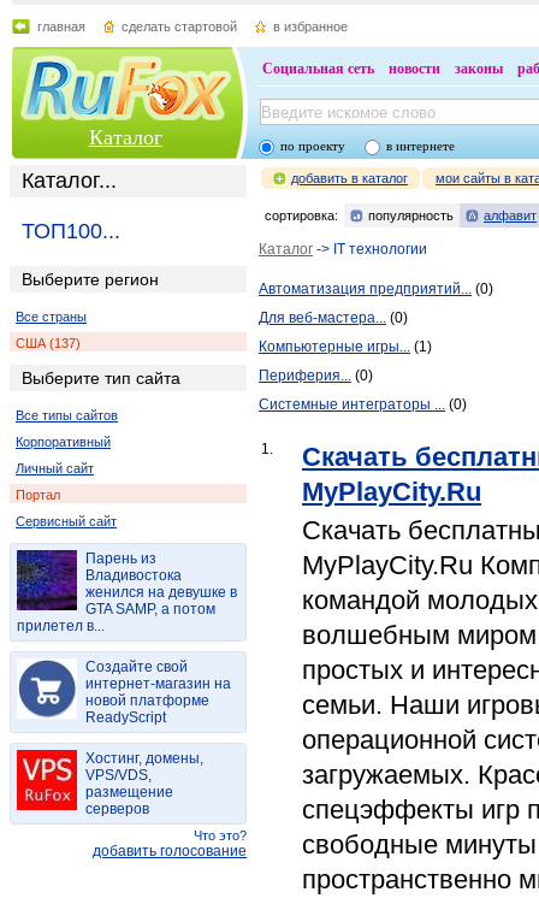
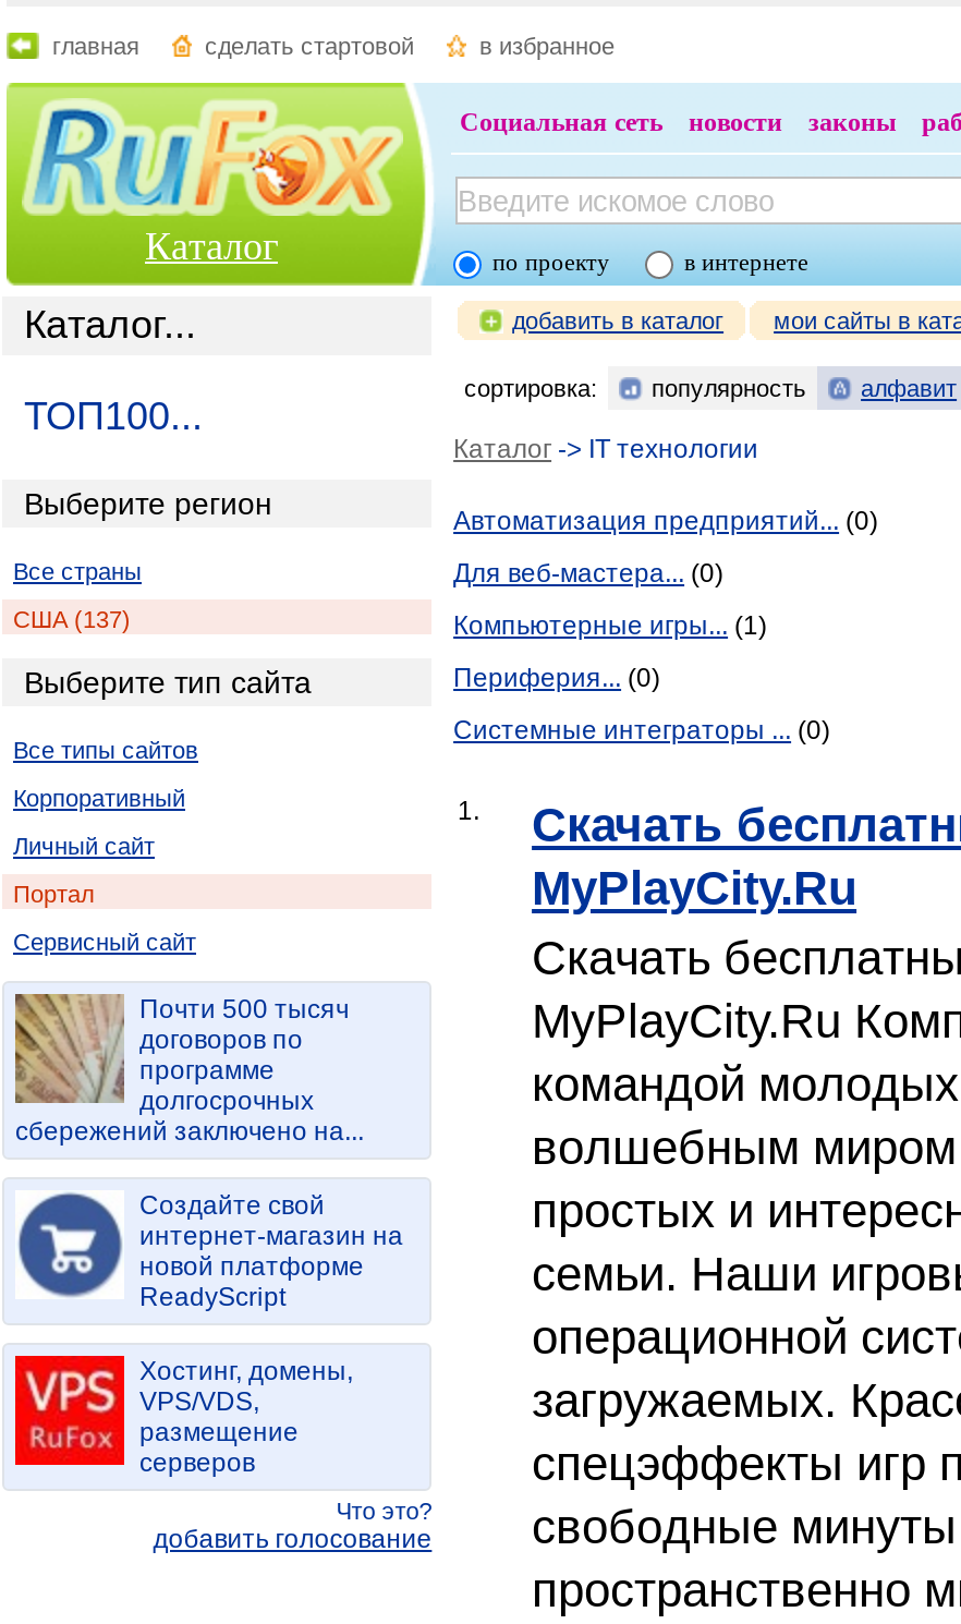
[16,549,237,634] [image] | Парень из | Владивостока | женился на девушке в | GTA SAMP, а потом | прилетел в... -> [13,992,364,1147] [image] | Почти 500 тысяч | договоров по | программе | долгосрочных | сбережений заключено на...

